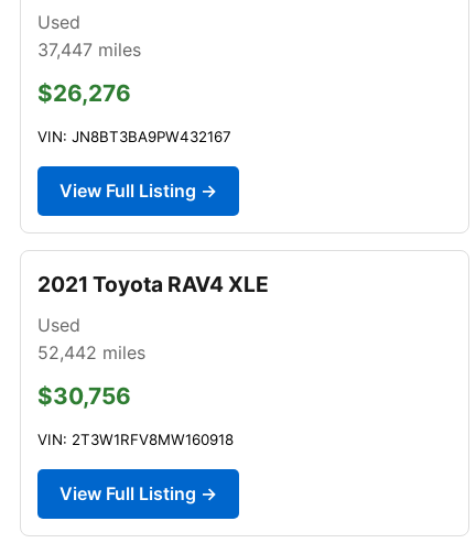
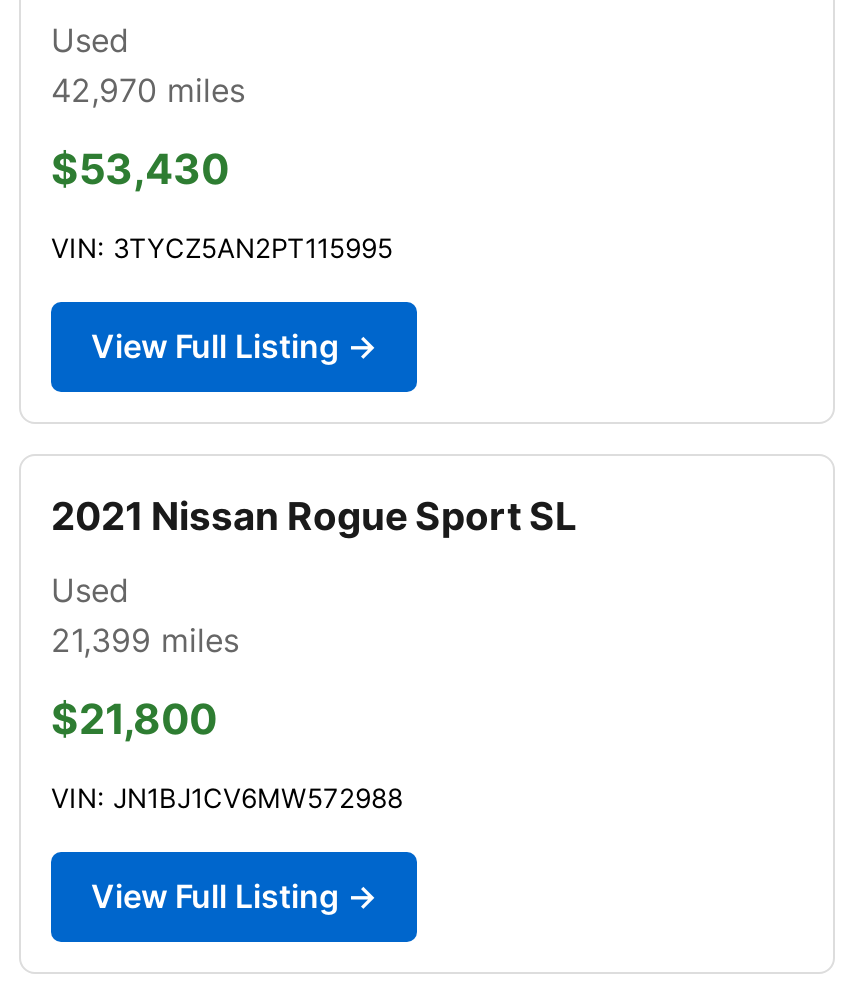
[37,38,141,60] 37,447 miles -> [51,70,245,110] 42,970 miles
[37,79,131,107] $26,276 -> [51,144,229,194] $53,430
[37,128,231,145] VIN: JN8BT3BA9PW432167 -> [51,232,393,264] VIN: 3TYCZ5AN2PT115995
[37,271,269,297] 2021 Toyota RAV4 XLE -> [51,492,577,540] 2021 Nissan Rogue Sport SL
[37,341,145,363] 52,442 miles -> [51,620,239,660] 21,399 miles
[37,382,131,410] $30,756 -> [51,694,217,744] $21,800
[37,431,234,448] VIN: 2T3W1RFV8MW160918 -> [51,782,403,814] VIN: JN1BJ1CV6MW572988

